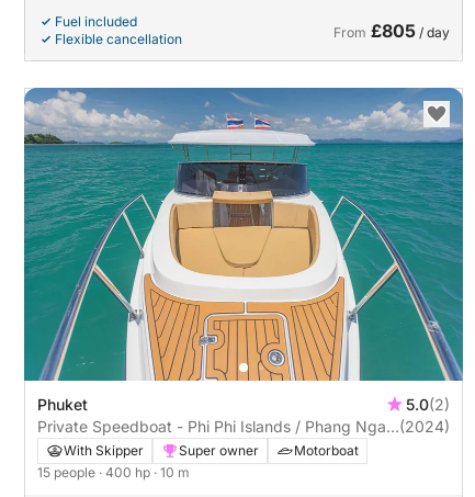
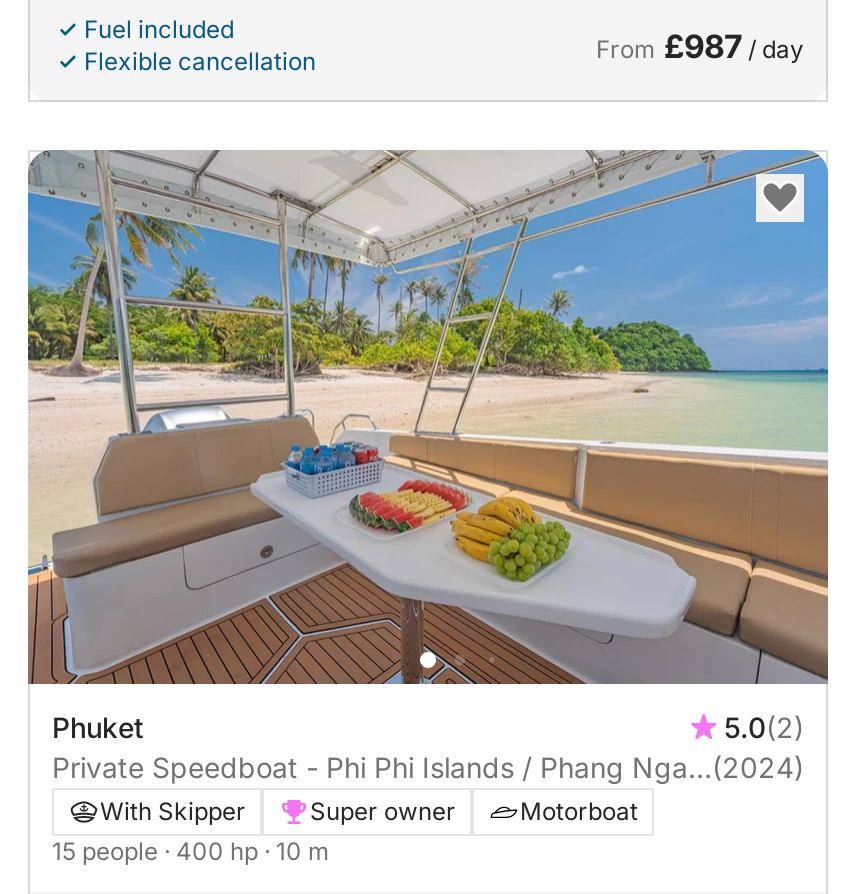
[333,20,450,42] From £805 / day -> [596,27,804,67] From £987 / day
[23,87,464,382] [image] -> [26,148,830,686] [image]

